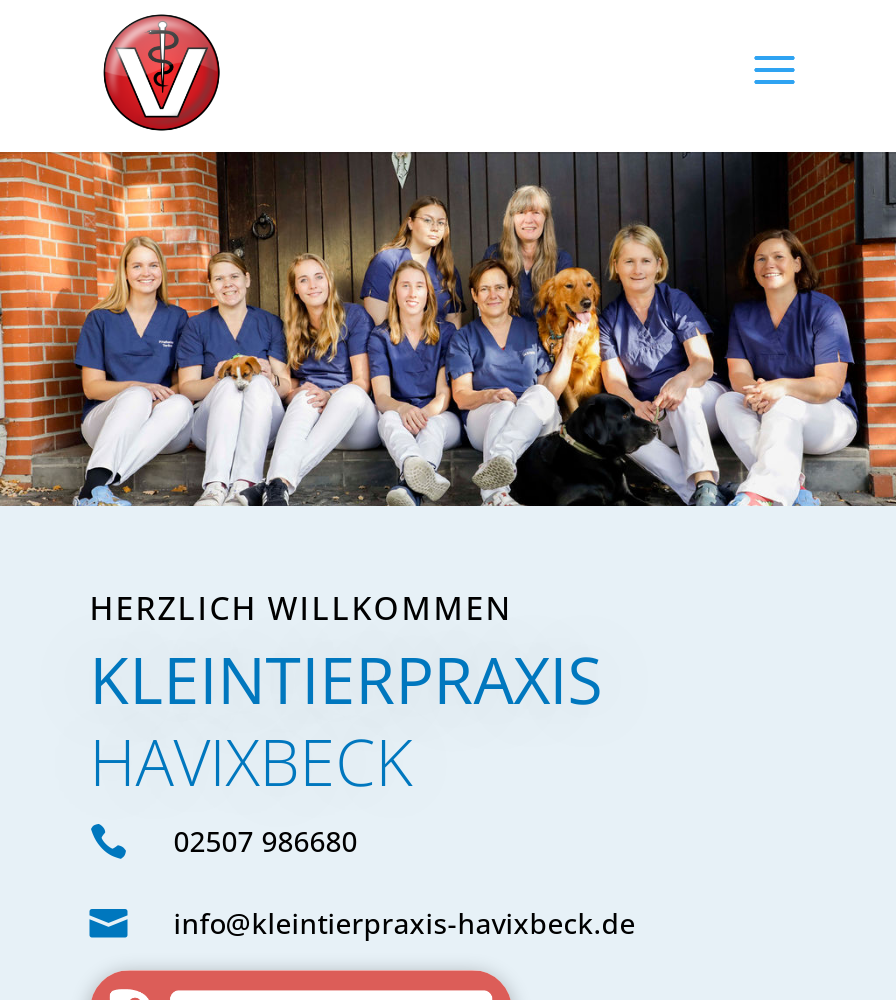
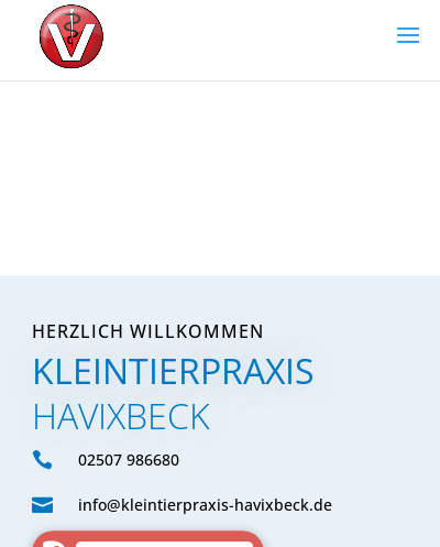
[6,150,890,508] [image] -> none

